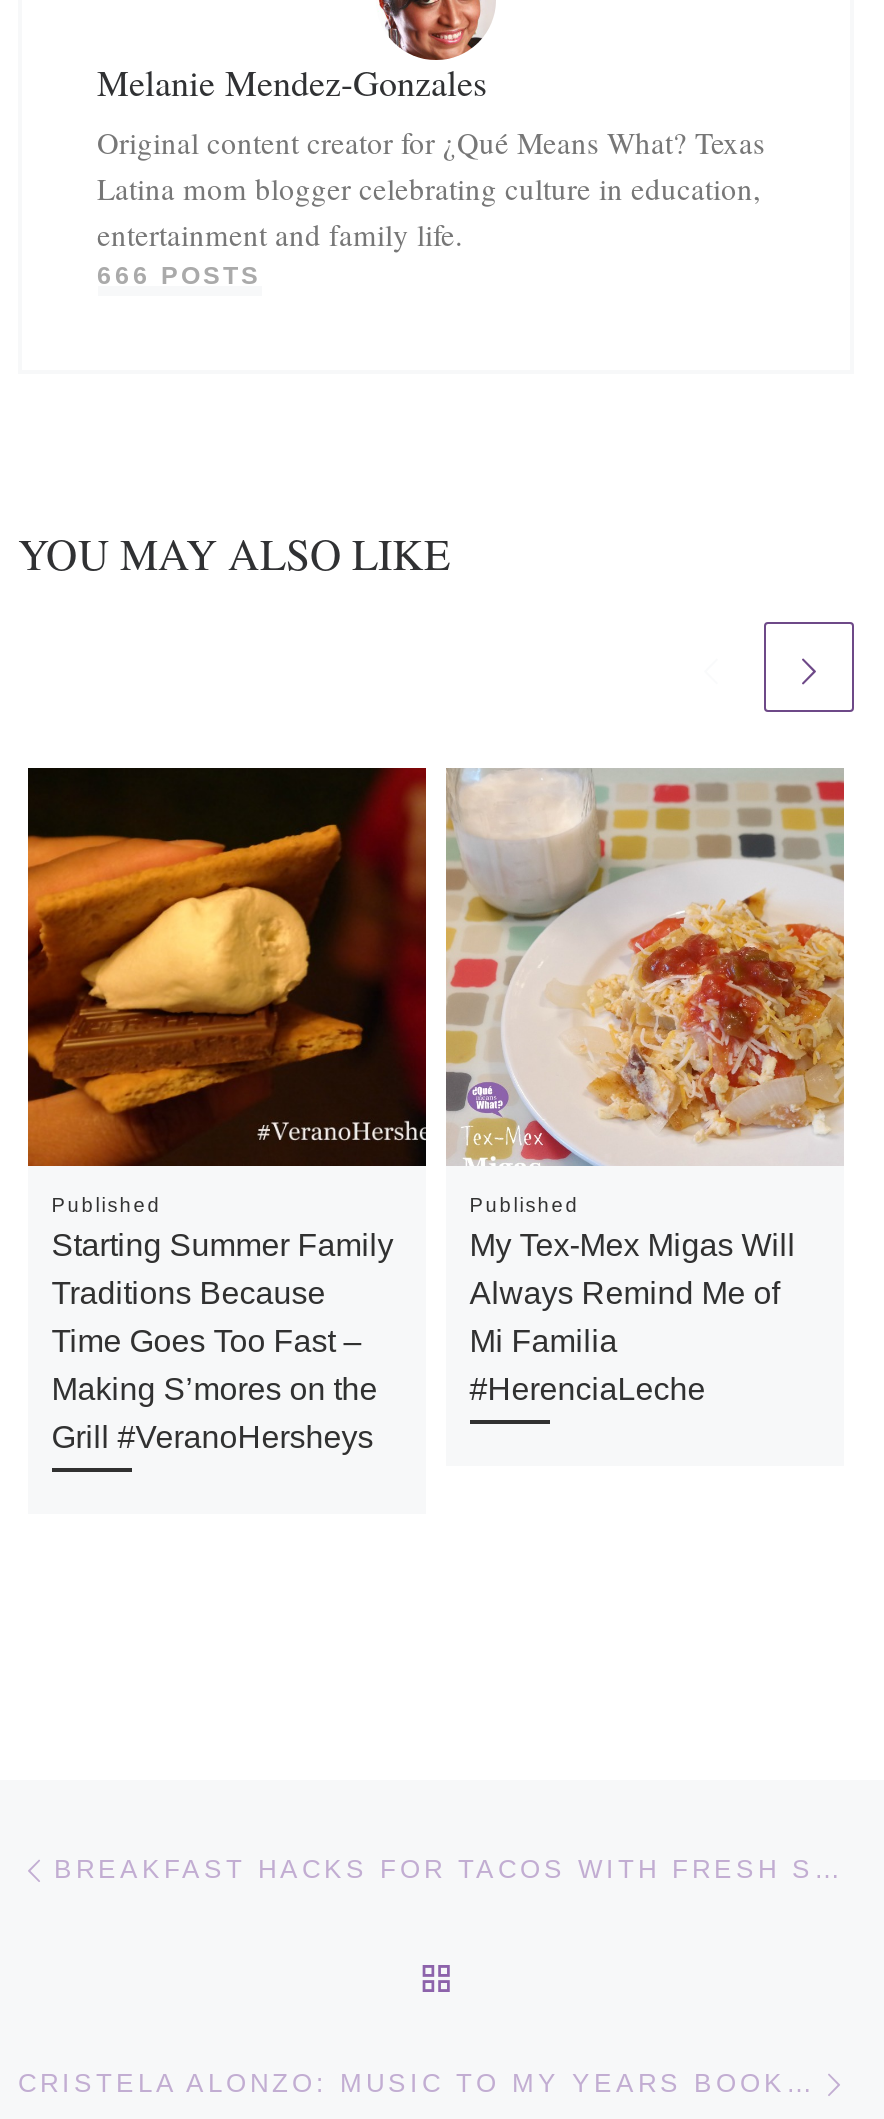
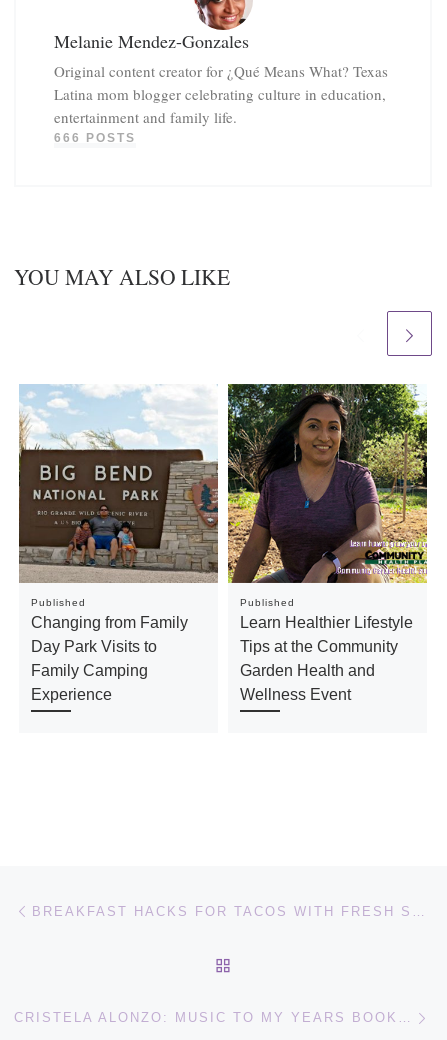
[26,766,428,1454] [image] | Starting Summer Family | Traditions Because | Time Goes Too Fast – | Making S’mores on the | Grill #VeranoHersheys -> [18,384,219,703] [image] | Changing from Family | Day Park Visits to | Family Camping | Experience
[444,768,846,1406] [image] | My Tex-Mex Migas Will | Always Remind Me of | Mi Familia | #HerenciaLeche -> [227,383,428,703] [image] | Learn Healthier Lifestyle | Tips at the Community | Garden Health and | Wellness Event

